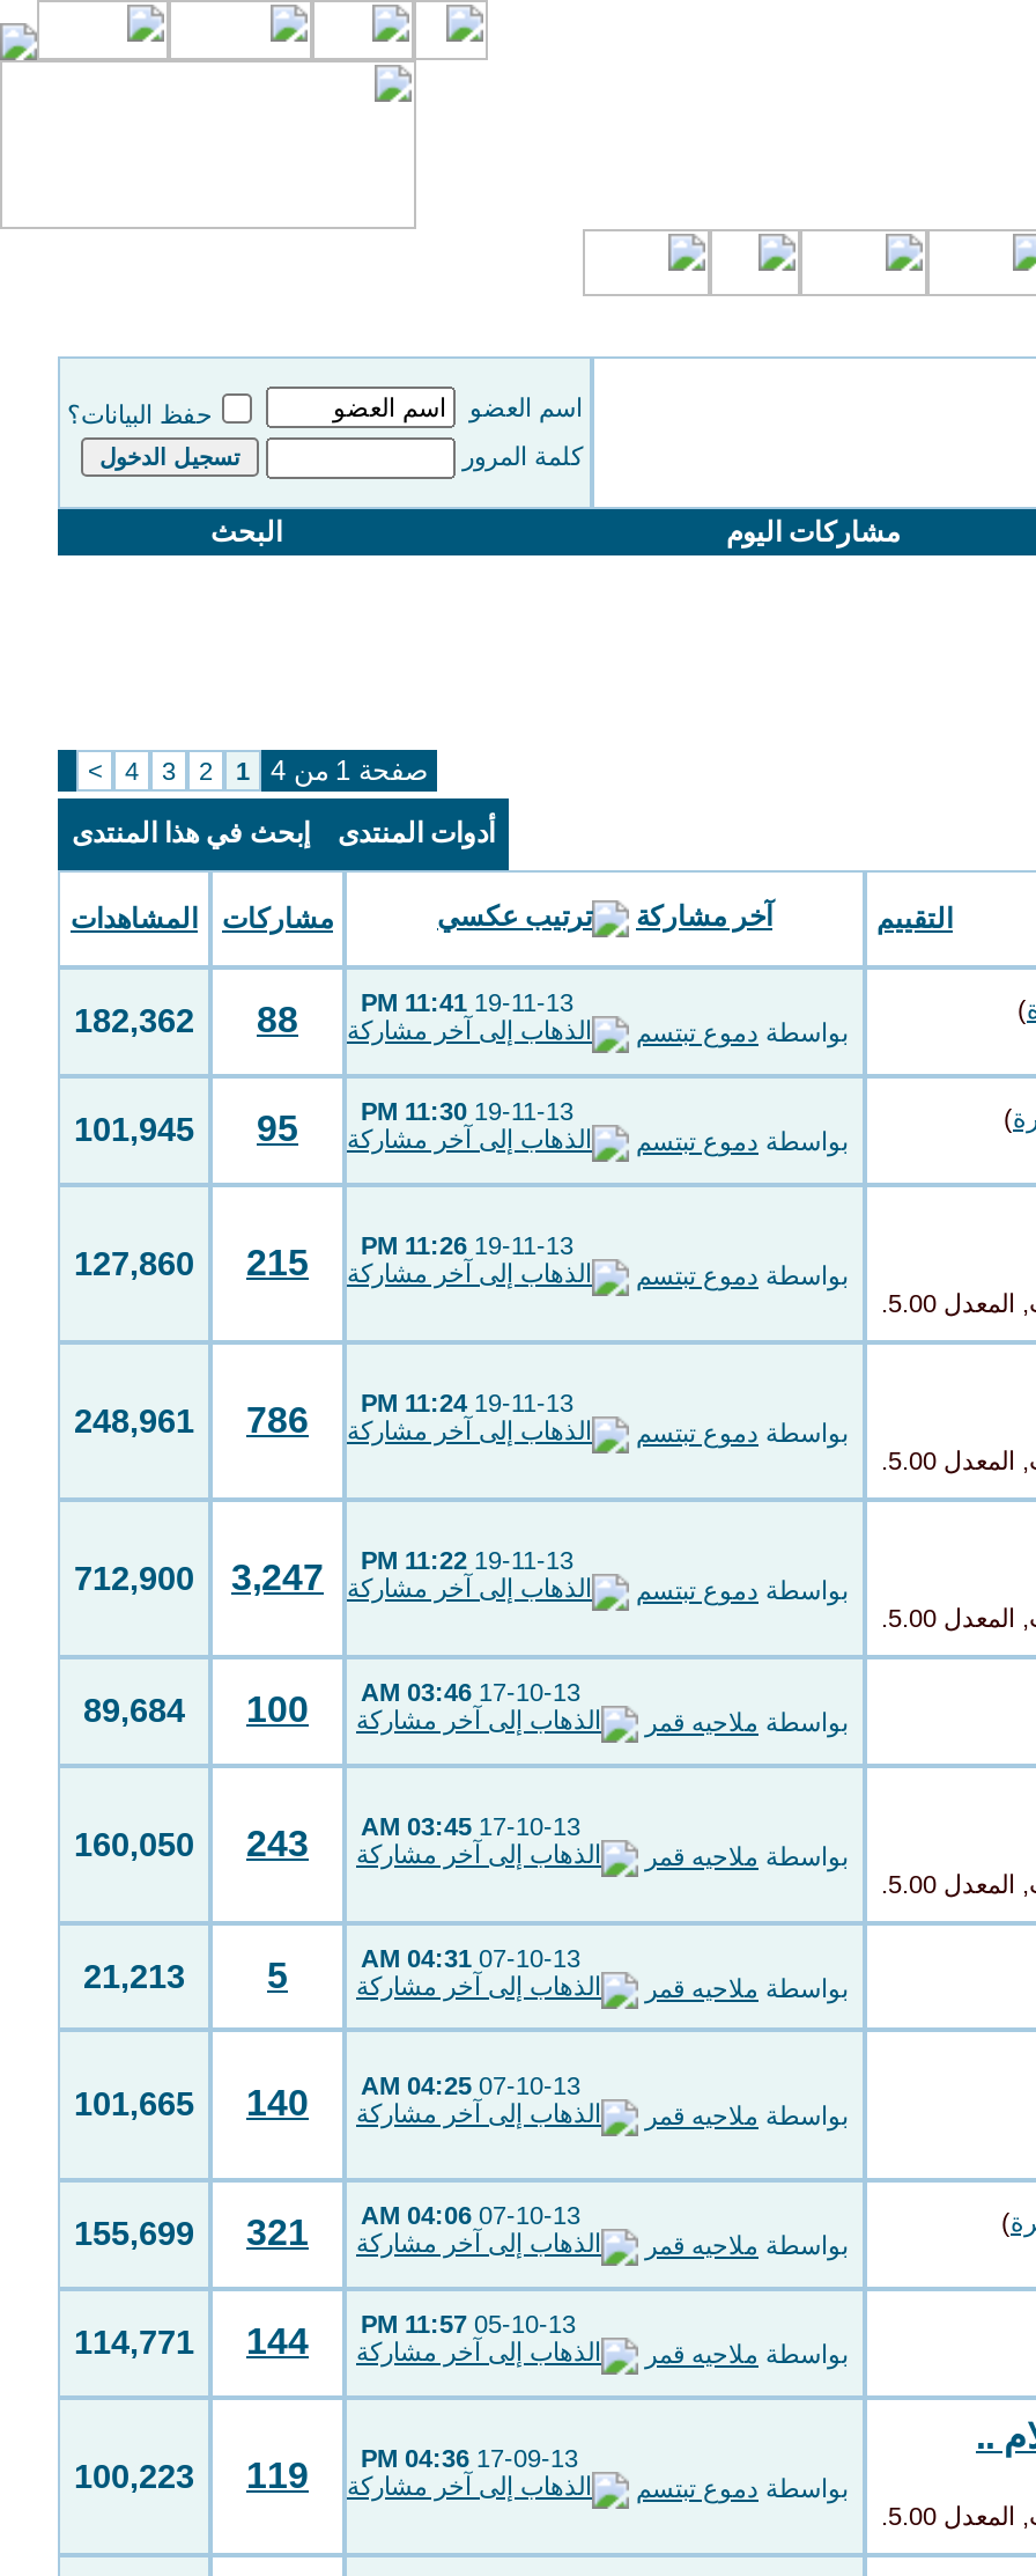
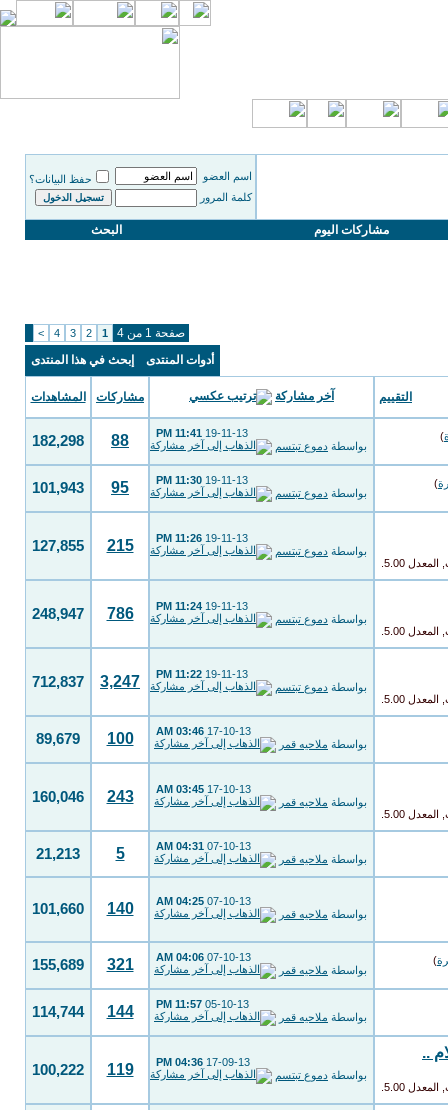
[74,1000,298,1039] 182,362 88 -> [32,432,129,449] 182,298 88
[74,1109,298,1148] 101,945 95 -> [32,479,129,496] 101,943 95
[74,1243,309,1282] 127,860 215 -> [32,537,133,554] 127,855 215
[74,1400,309,1440] 248,961 786 -> [32,605,133,622] 248,947 786
[74,1558,324,1597] 712,900 3,247 -> [32,673,140,690] 712,837 3,247
[83,1690,309,1729] 89,684 100 -> [36,730,133,747] 89,679 100
[74,1824,309,1863] 160,050 243 -> [32,788,133,805] 160,046 243
[74,2083,309,2122] 101,665 140 -> [32,900,133,917] 101,660 140
[74,2213,309,2252] 155,699 321 -> [32,956,133,973] 155,689 321
[74,2321,309,2361] 114,771 144 -> [32,1003,133,1020] 114,744 144
[74,2456,309,2495] 100,223 119 -> [32,1061,133,1078] 100,222 119

